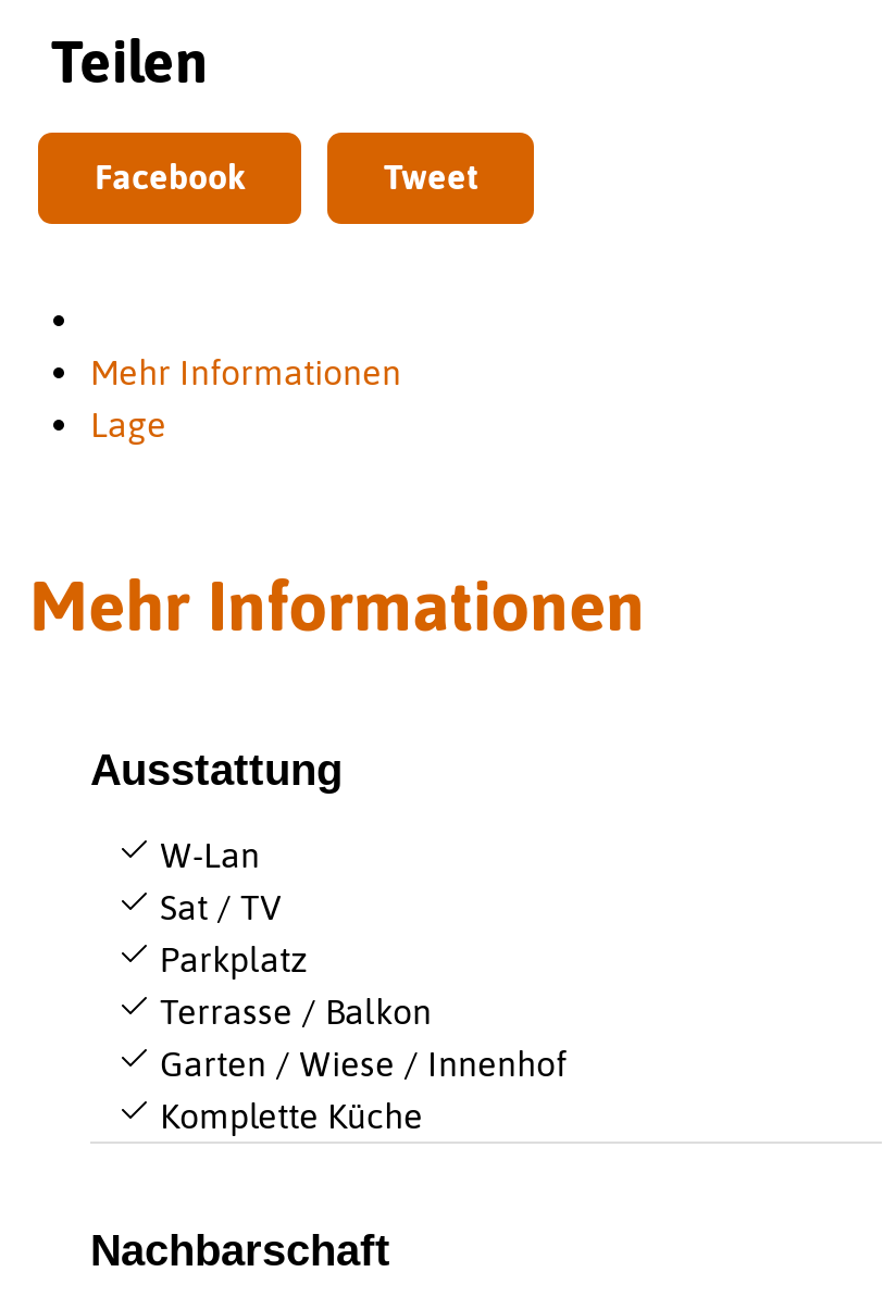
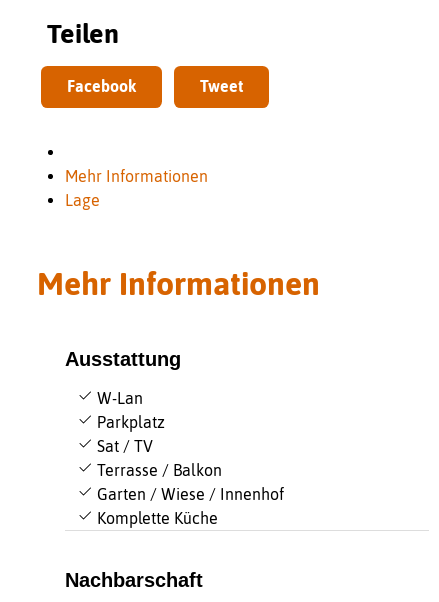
moved [151,886,282,925] -> [93,437,153,455]: Sat / TV
moved [151,938,308,978] -> [93,413,165,431]: Parkplatz

